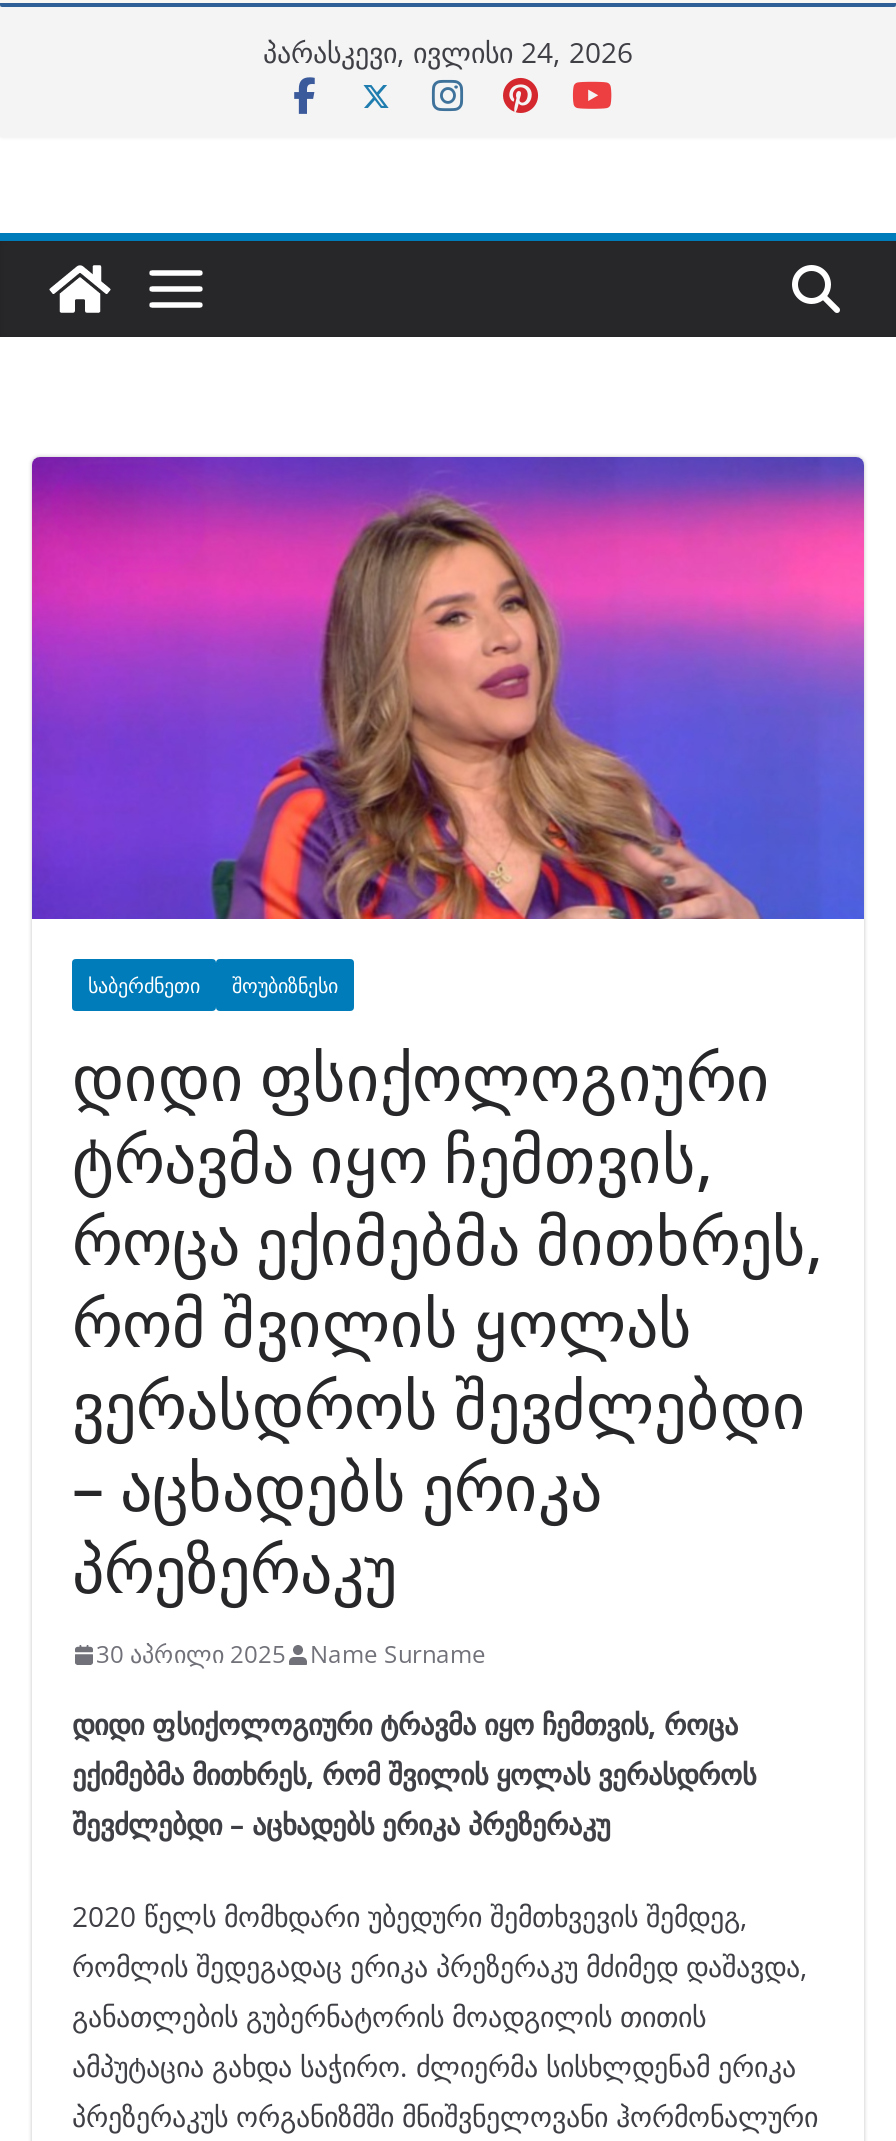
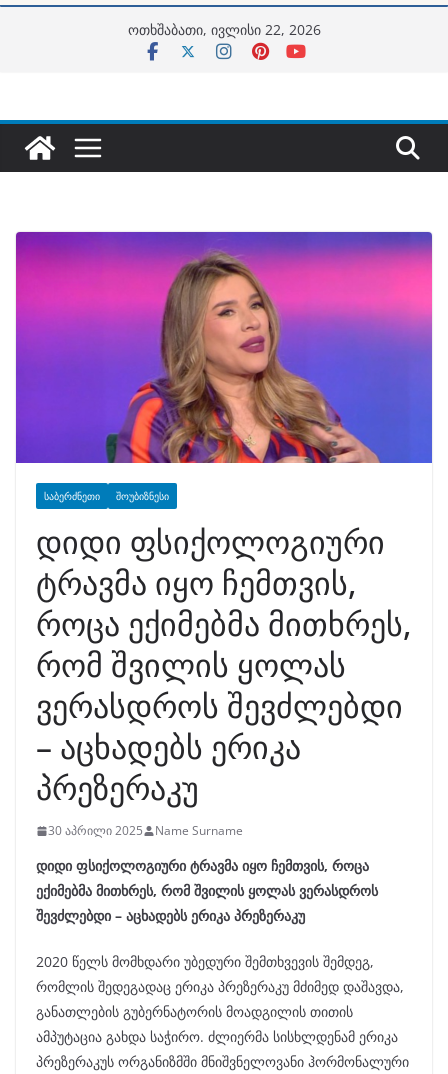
[263,33,633,71] პარასკევი, ივლისი 24, 2026 -> [127,20,320,39] ოთხშაბათი, ივლისი 22, 2026

